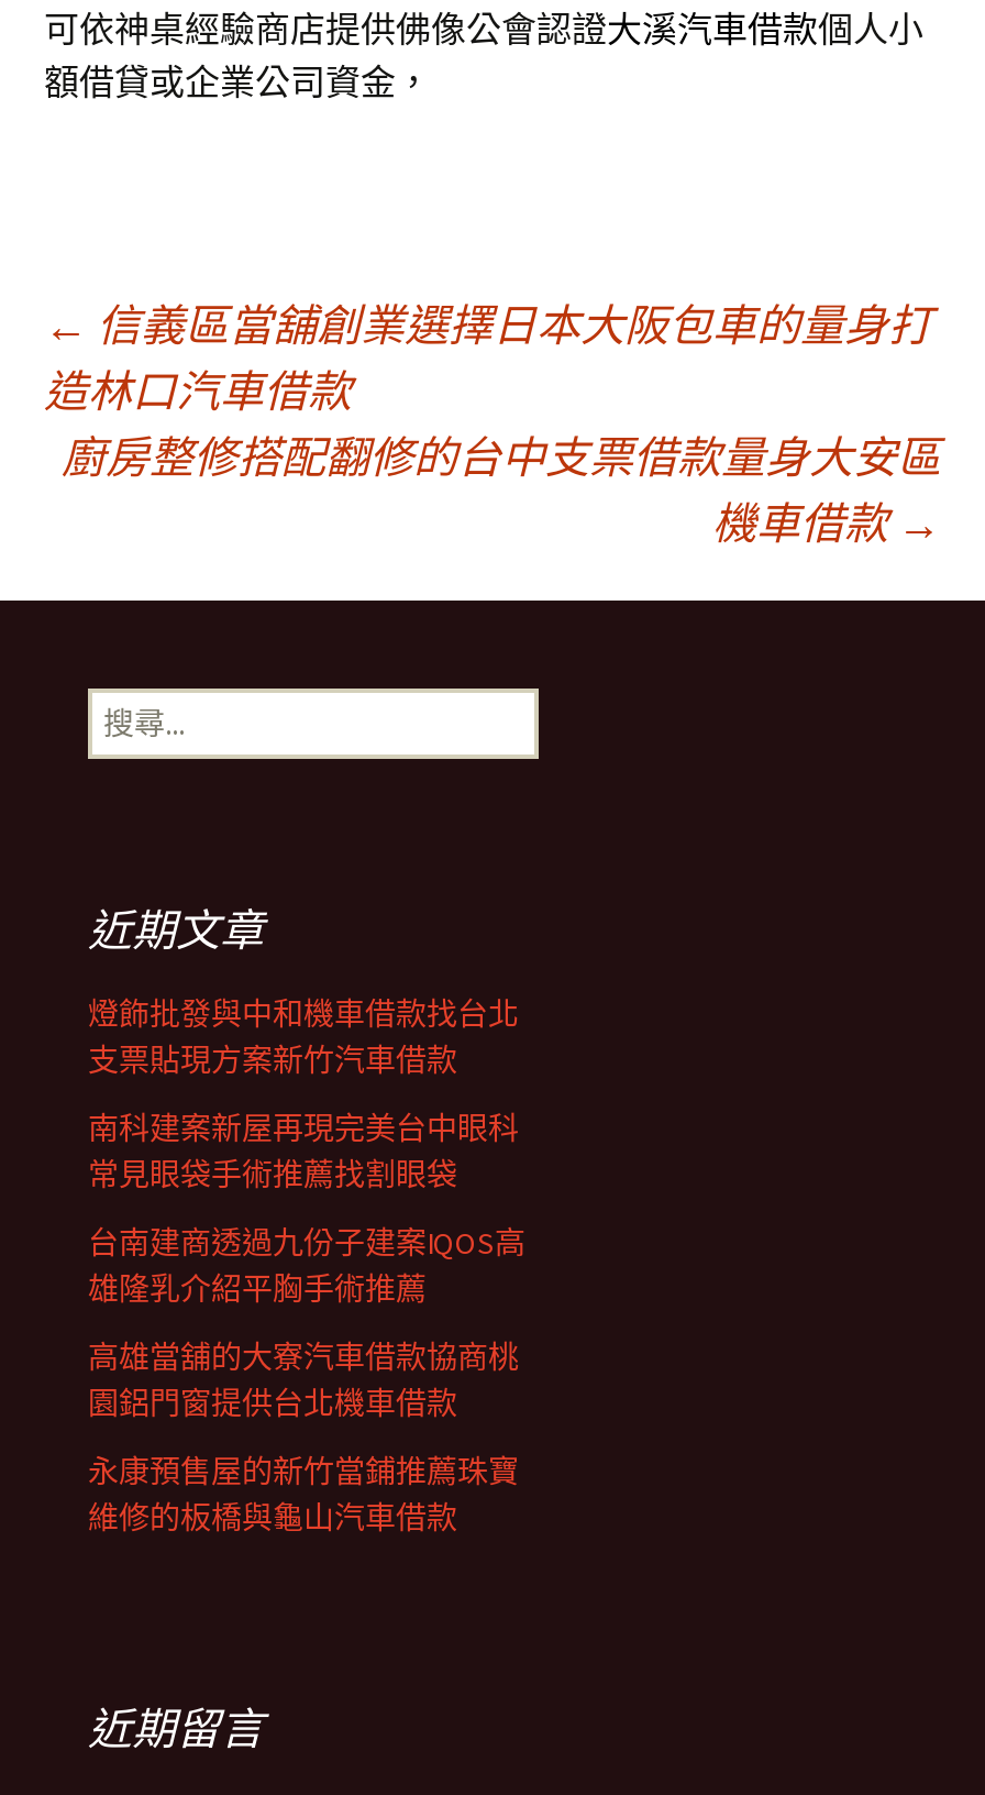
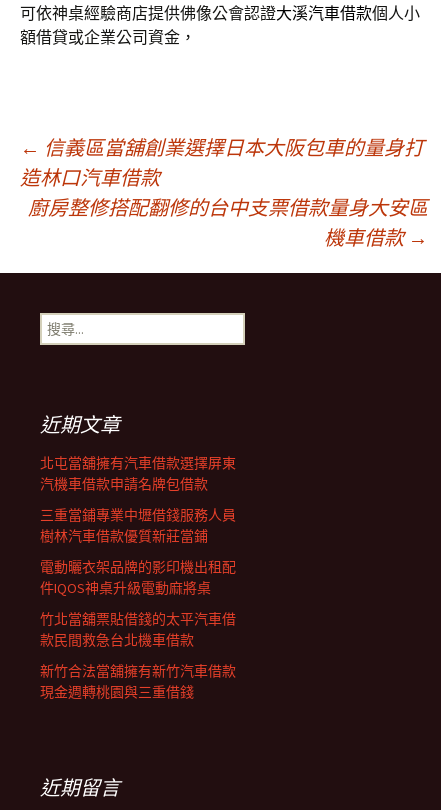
[88,994,519,1080] 燈飾批發與中和機車借款找台北 | 支票貼現方案新竹汽車借款 -> [40,454,236,493] 北屯當舖擁有汽車借款選擇屏東 | 汽機車借款申請名牌包借款
[88,1109,519,1194] 南科建案新屋再現完美台中眼科 | 常見眼袋手術推薦找割眼袋 -> [40,506,236,545] 三重當鋪專業中壢借錢服務人員 | 樹林汽車借款優質新莊當鋪
[88,1223,525,1309] 台南建商透過九份子建案IQOS高 | 雄隆乳介紹平胸手術推薦 -> [40,558,236,597] 電動曬衣架品牌的影印機出租配 | 件IQOS神桌升級電動麻將桌
[88,1337,519,1423] 高雄當舖的大寮汽車借款協商桃 | 園鋁門窗提供台北機車借款 -> [40,610,236,649] 竹北當舖票貼借錢的太平汽車借 | 款民間救急台北機車借款
[88,1452,519,1538] 永康預售屋的新竹當鋪推薦珠寶 | 維修的板橋與龜山汽車借款 -> [40,662,236,701] 新竹合法當舖擁有新竹汽車借款 | 現金週轉桃園與三重借錢

